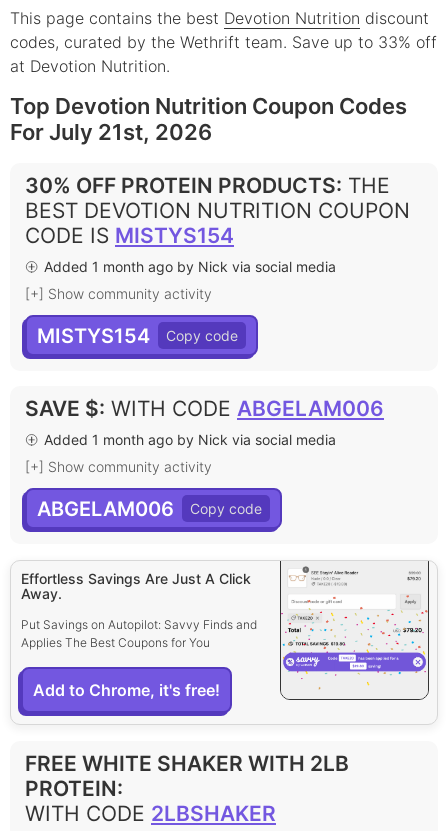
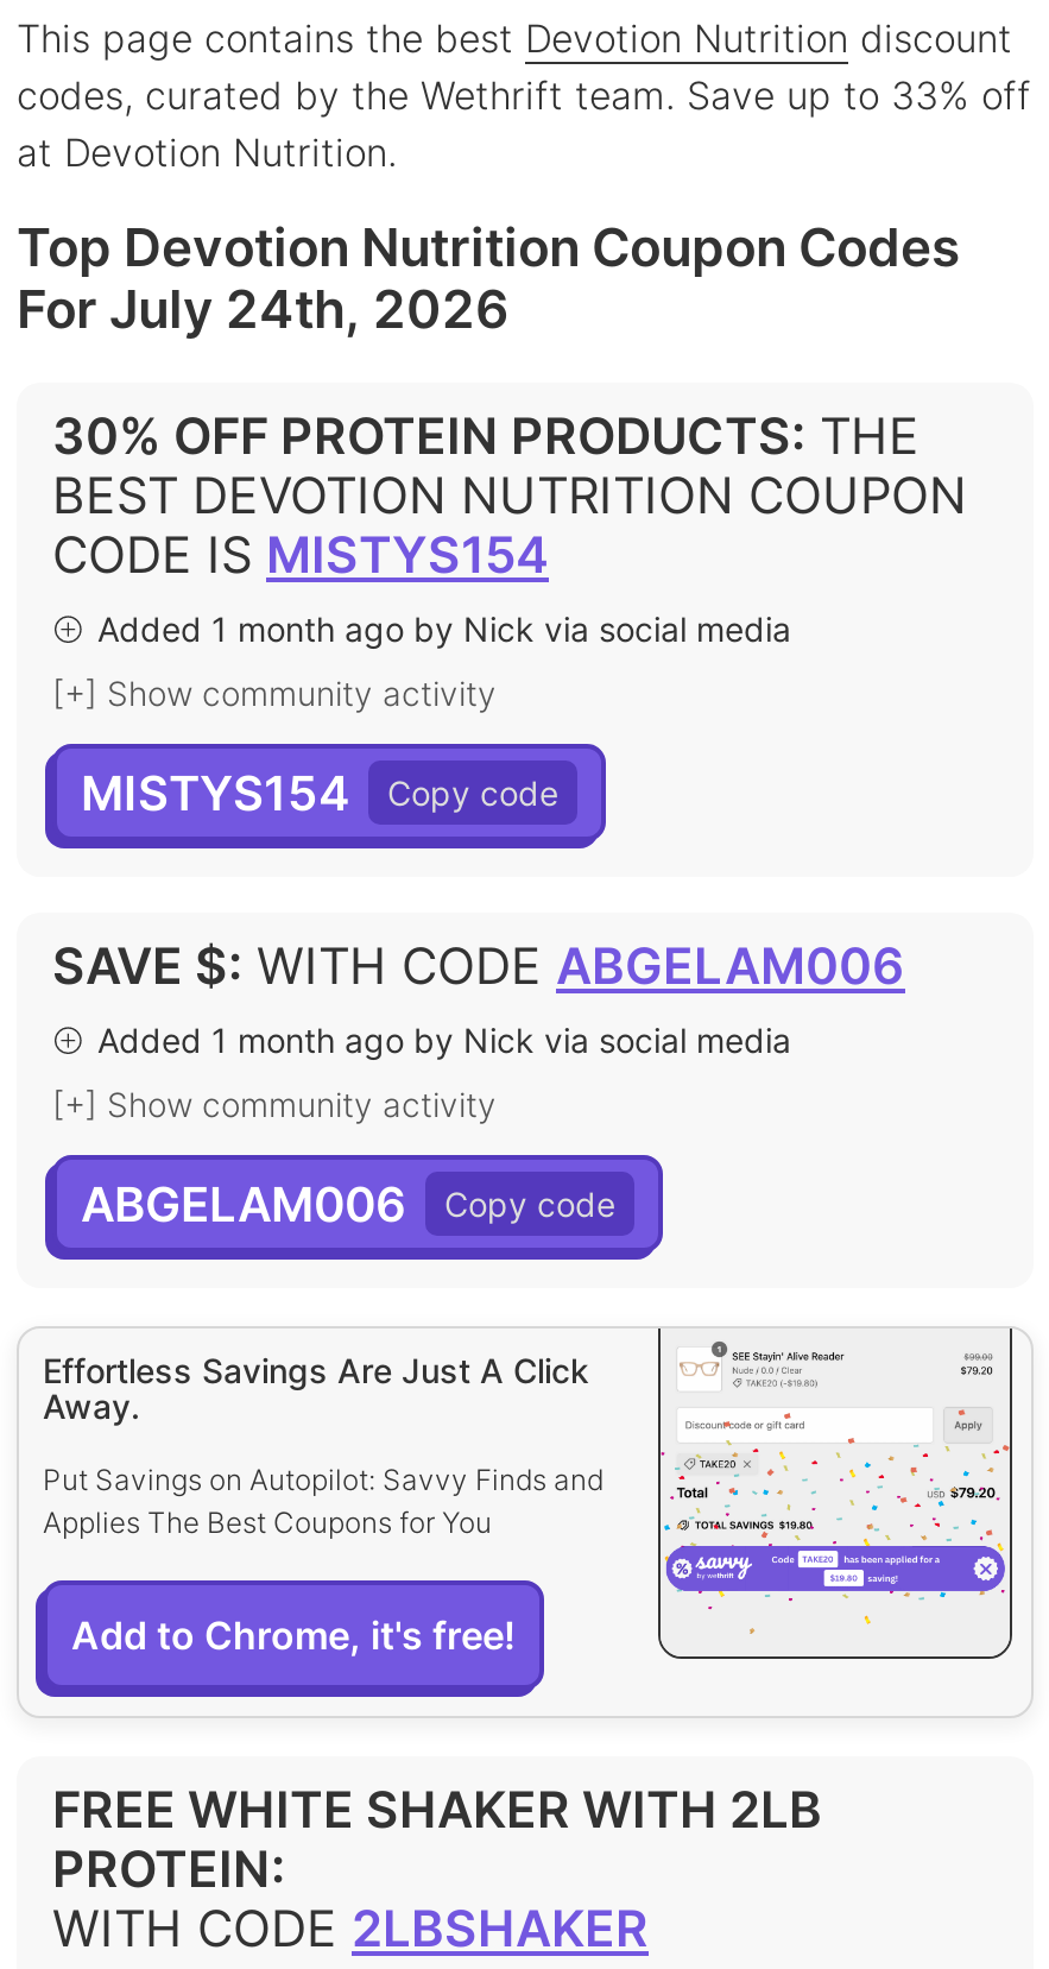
[10,119,212,145] For July 21st, 2026 -> [17,278,508,340] For July 24th, 2026

